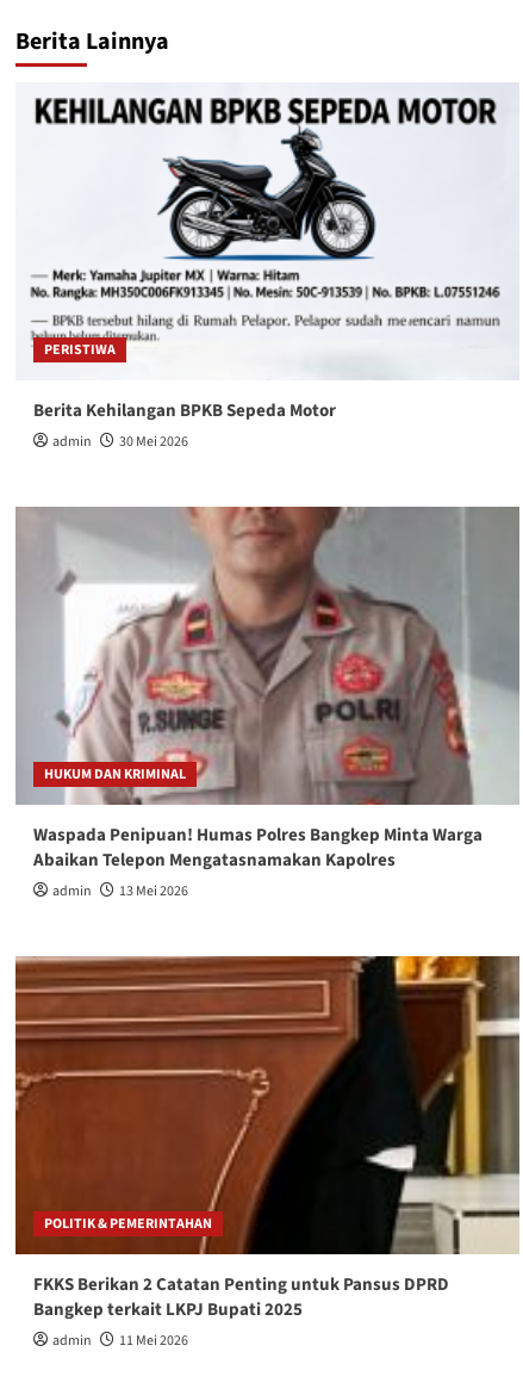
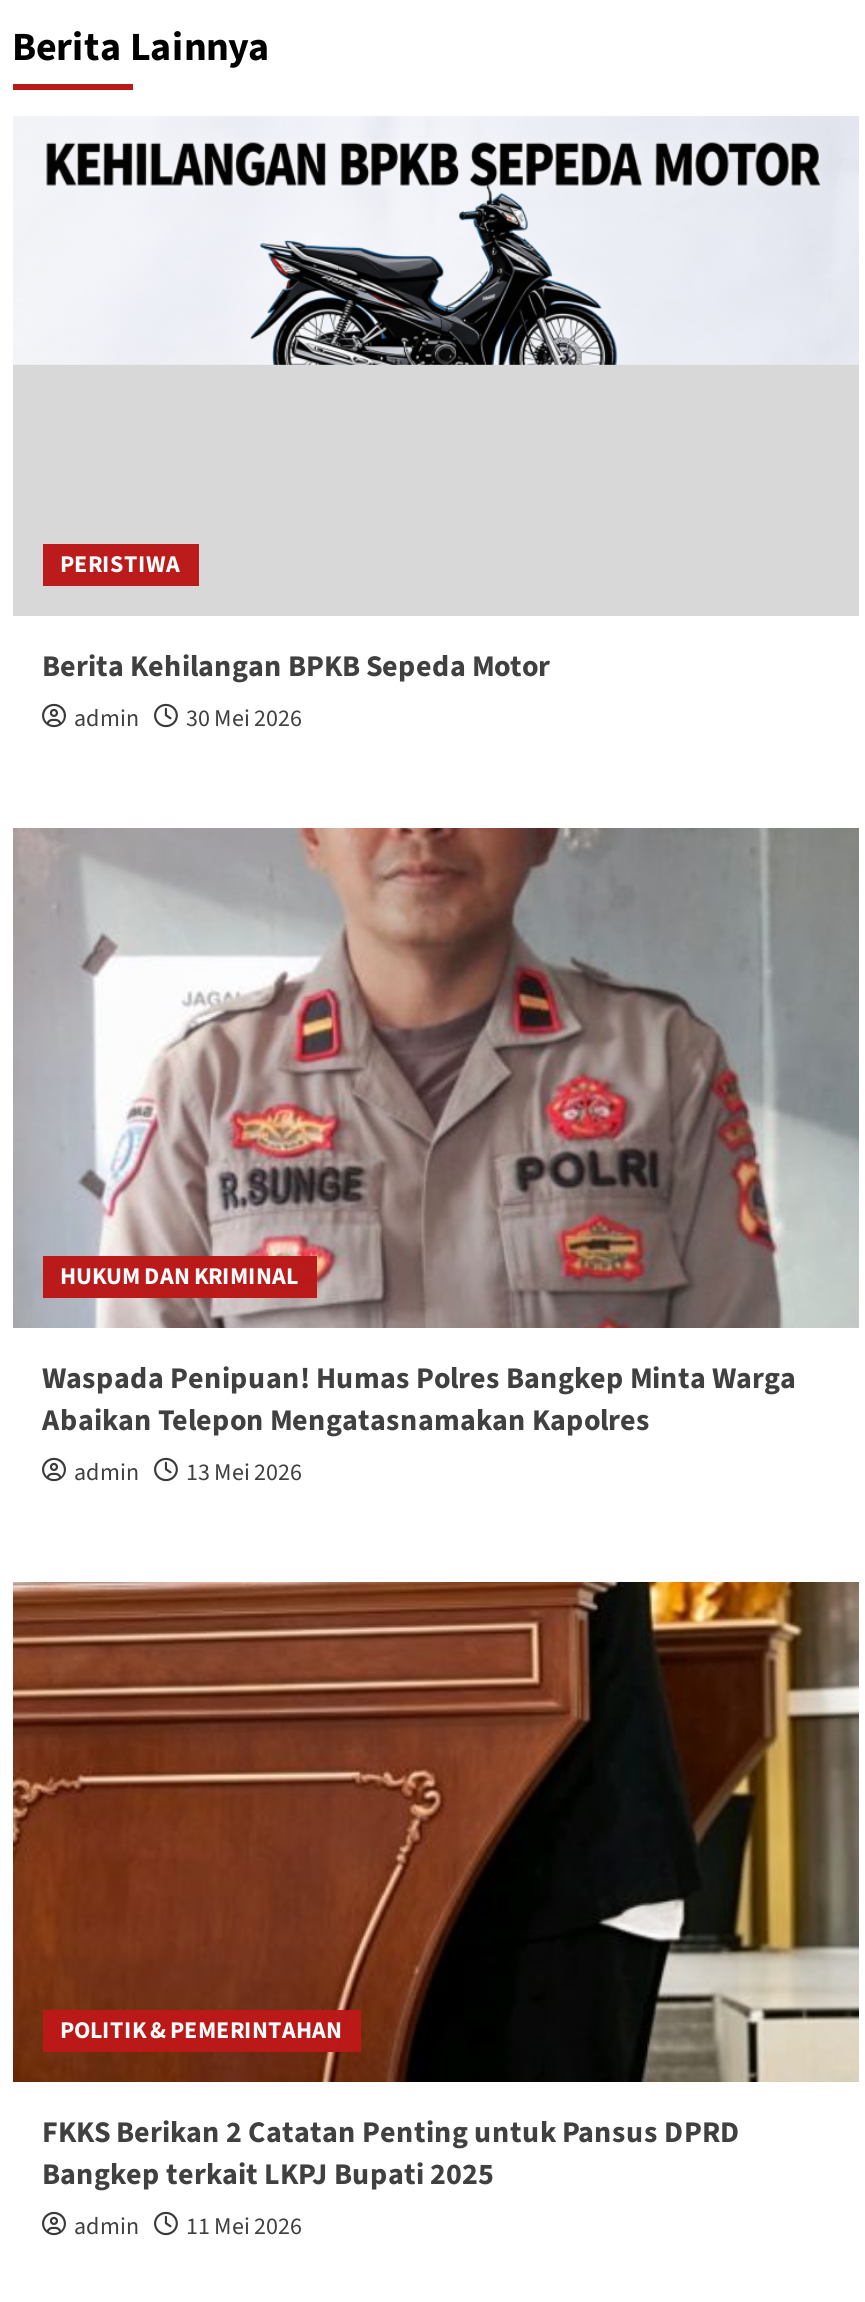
[19,230,500,378] [image] -> none

